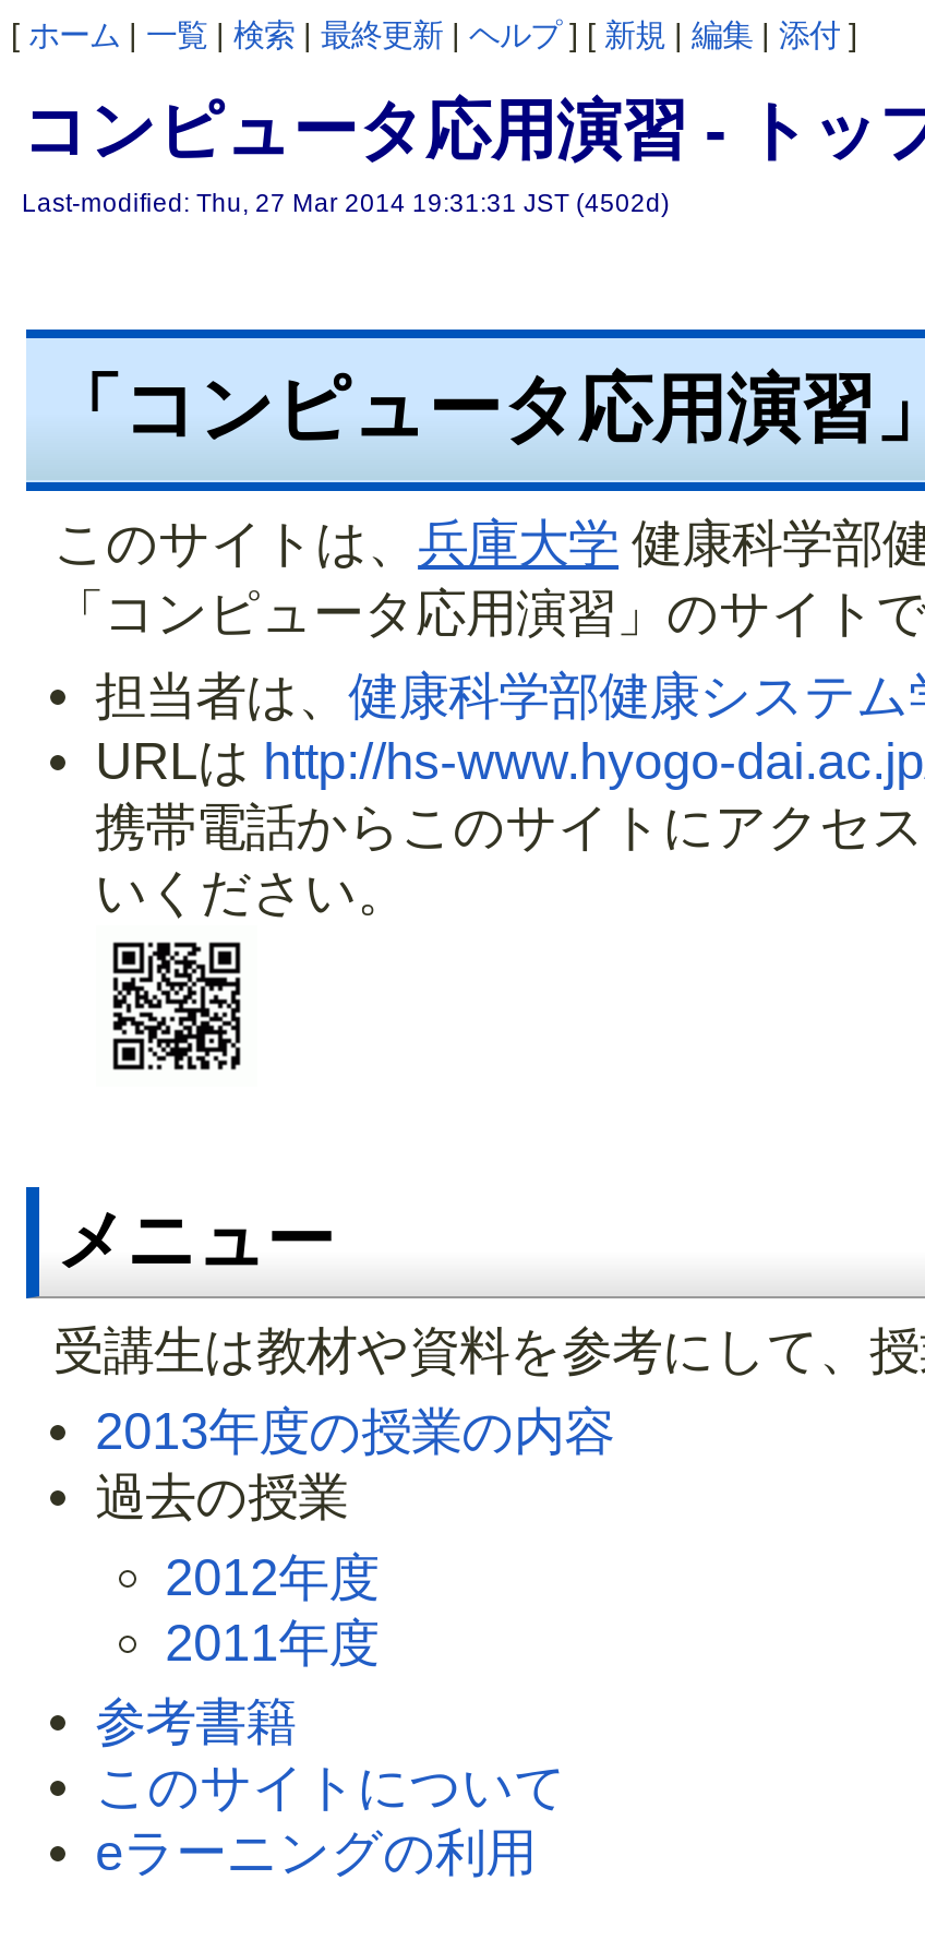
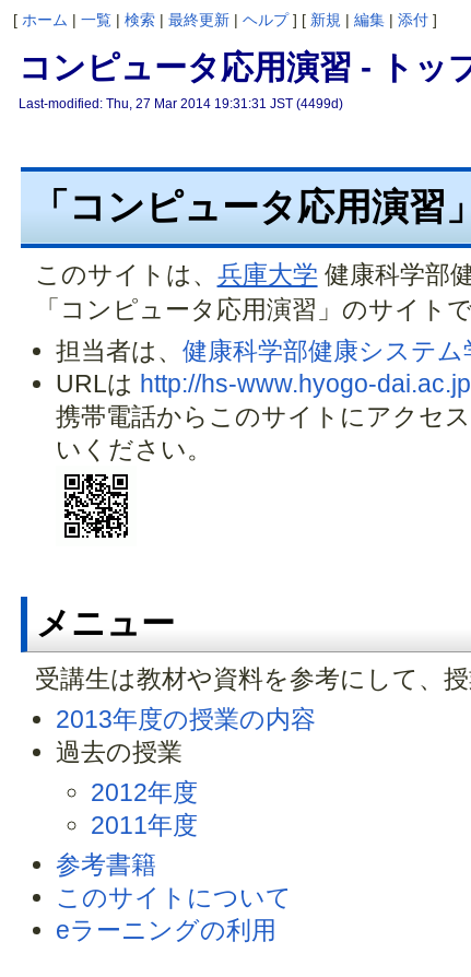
[22,189,670,216] Last-modified: Thu, 27 Mar 2014 19:31:31 JST (4502d) -> [19,97,343,110] Last-modified: Thu, 27 Mar 2014 19:31:31 JST (4499d)

